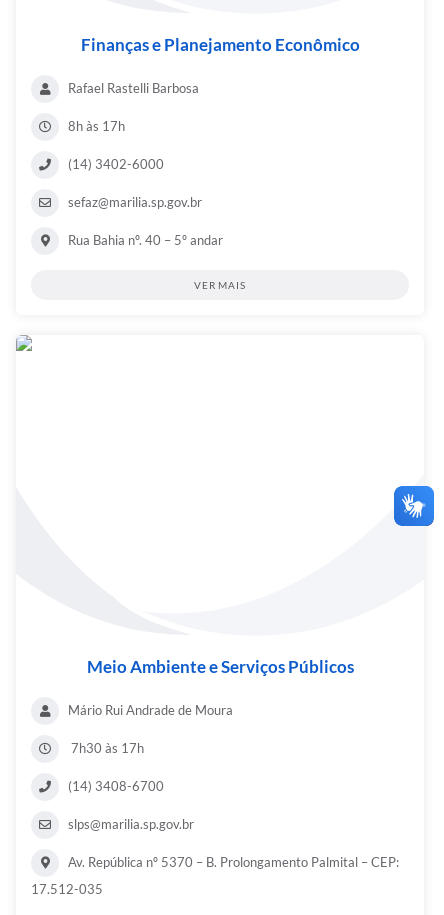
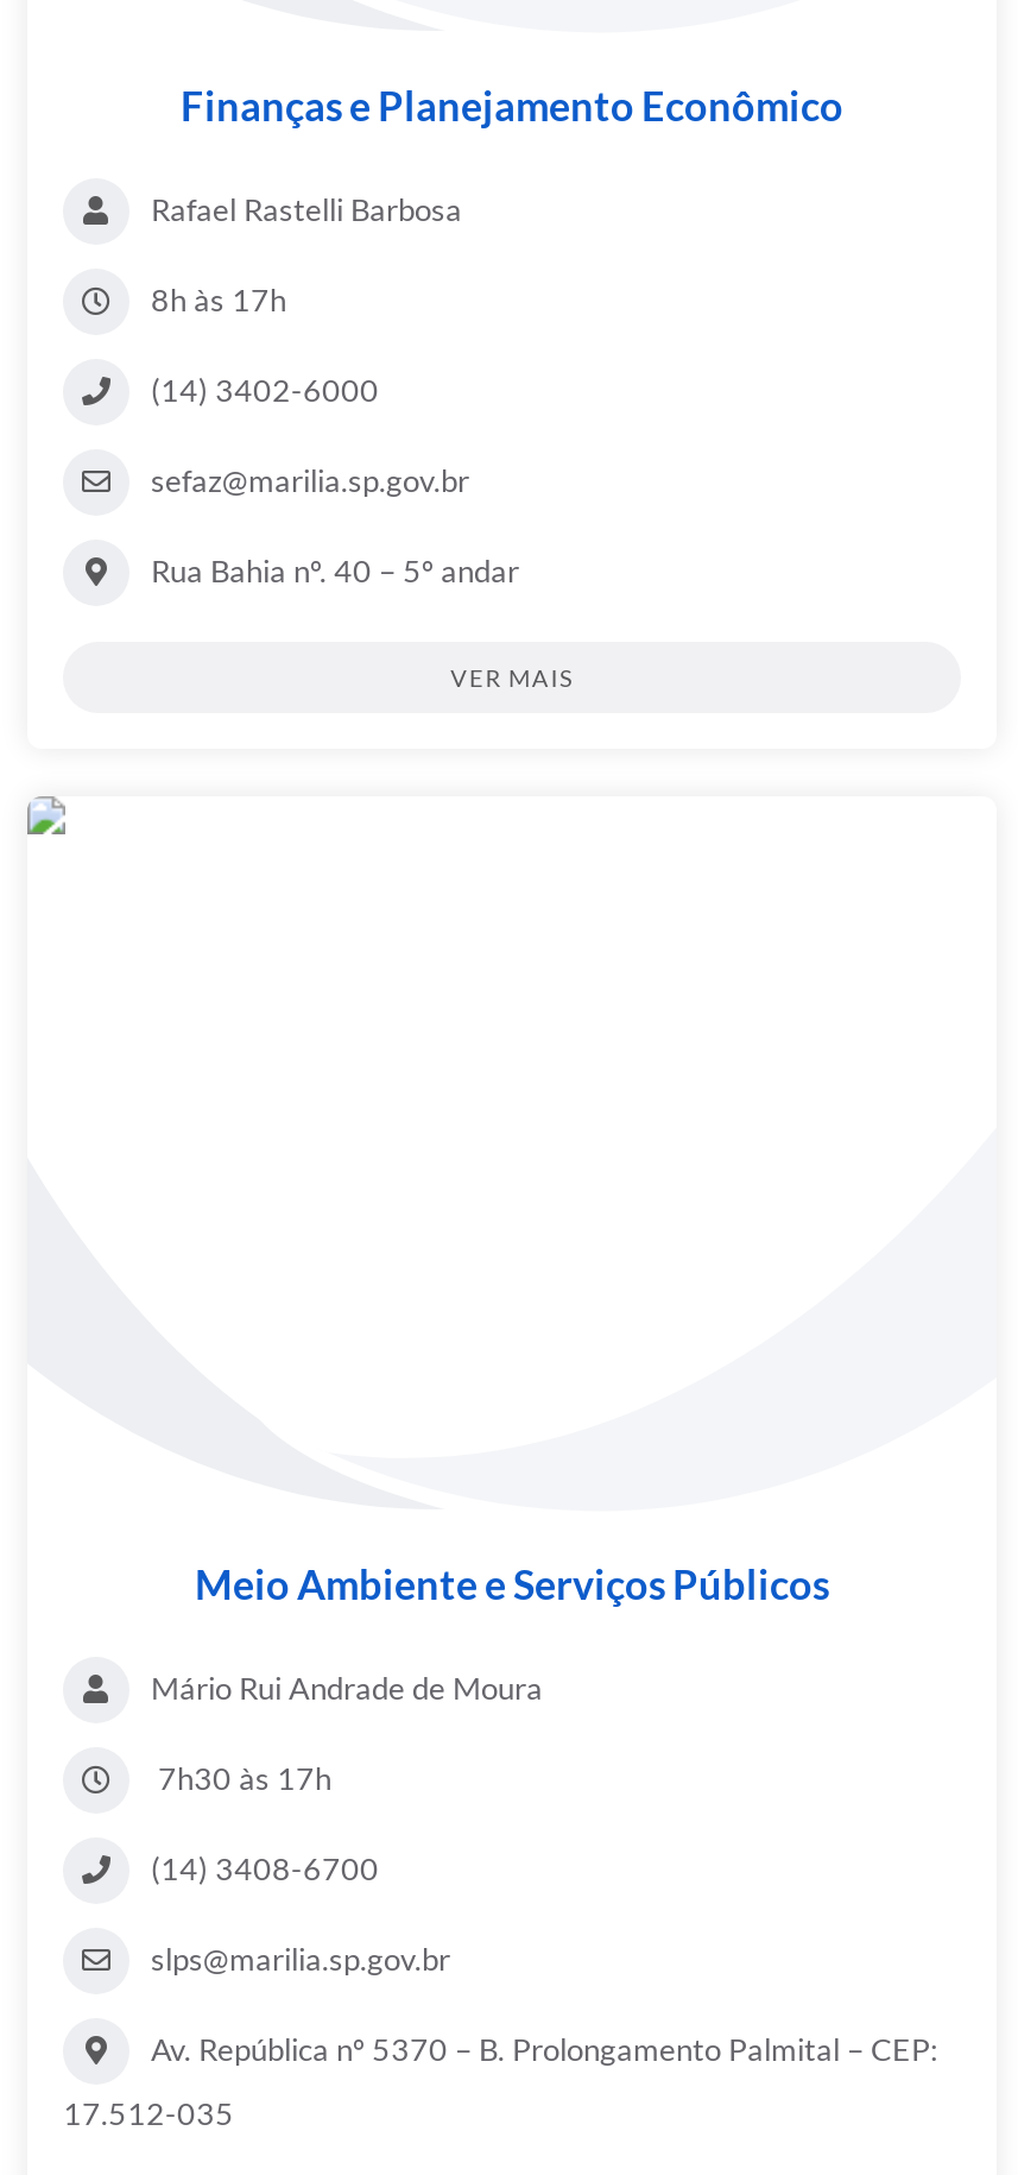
[393,485,435,527] [image] -> none

